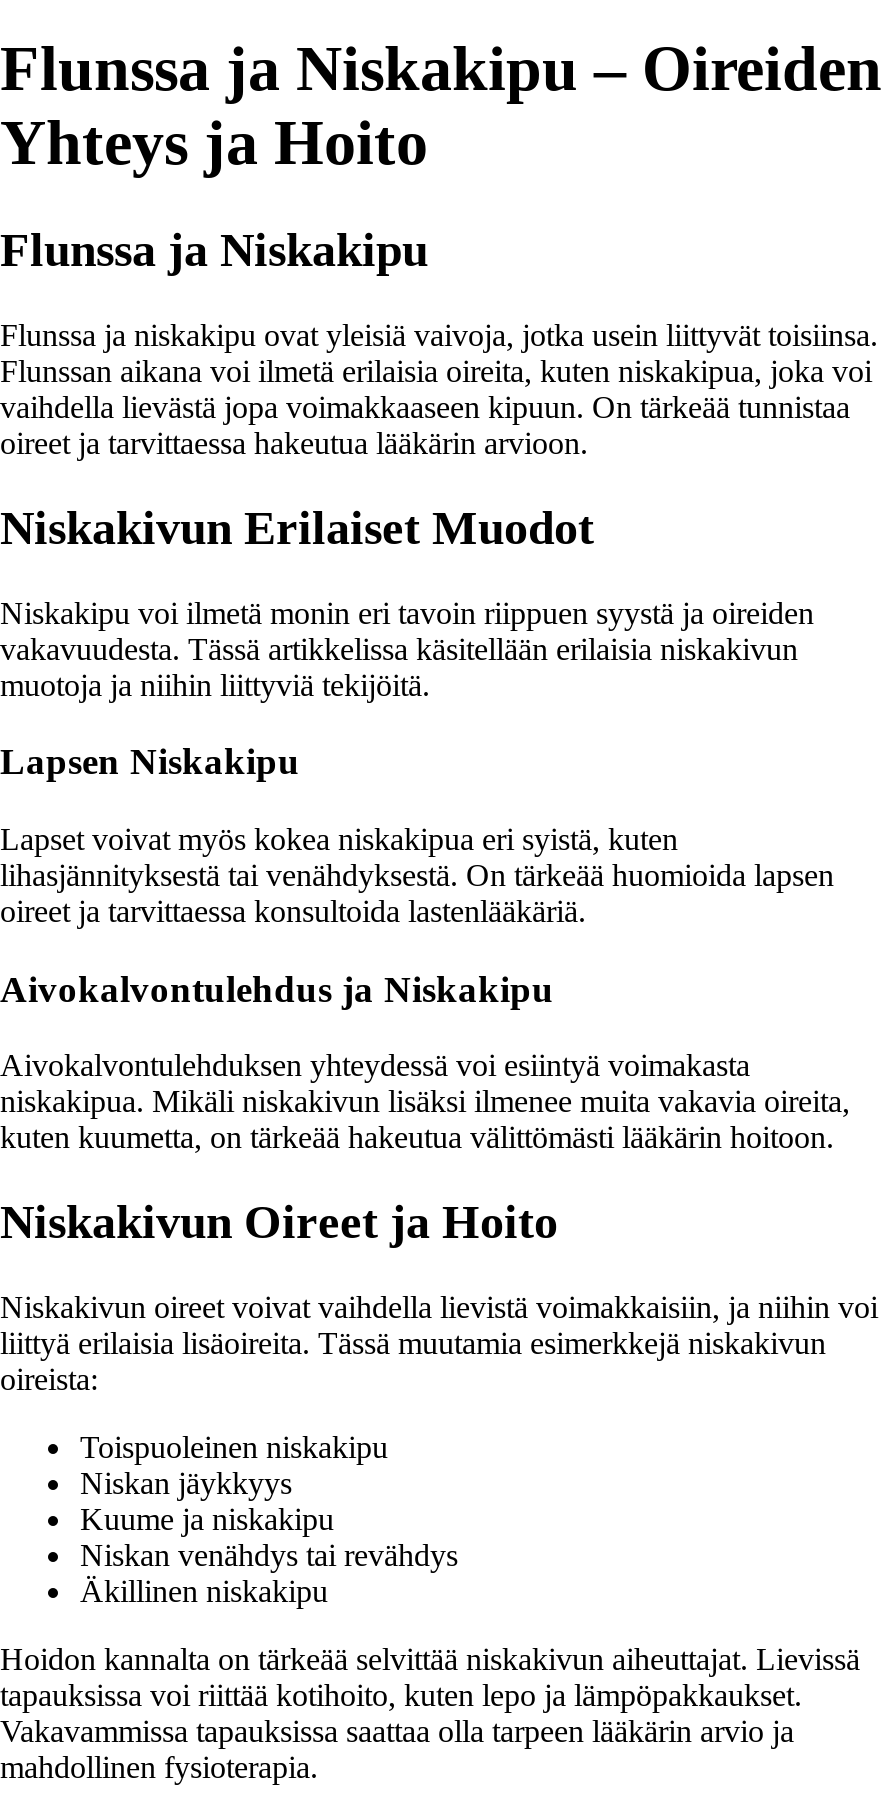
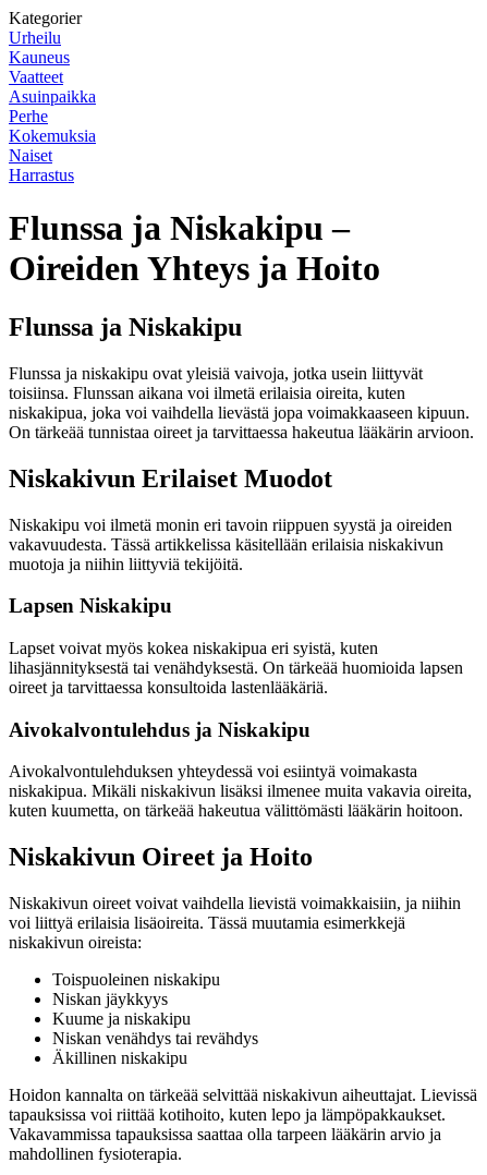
[0,33,882,179] Flunssa ja Niskakipu – Oireiden | Yhteys ja Hoito -> [9,9,380,288] Kategorier | Urheilu | Kauneus | Vaatteet | Asuinpaikka | Perhe | Kokemuksia | Naiset | Harrastus | Flunssa ja Niskakipu – | Oireiden Yhteys ja Hoito

